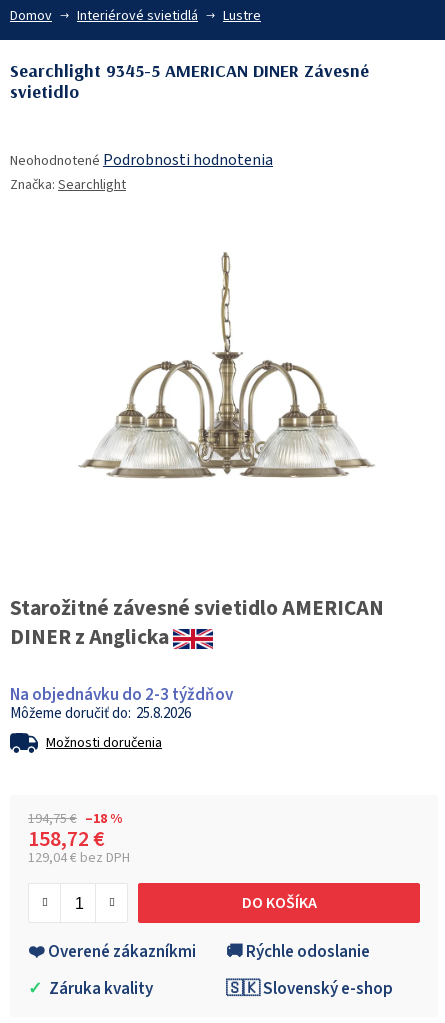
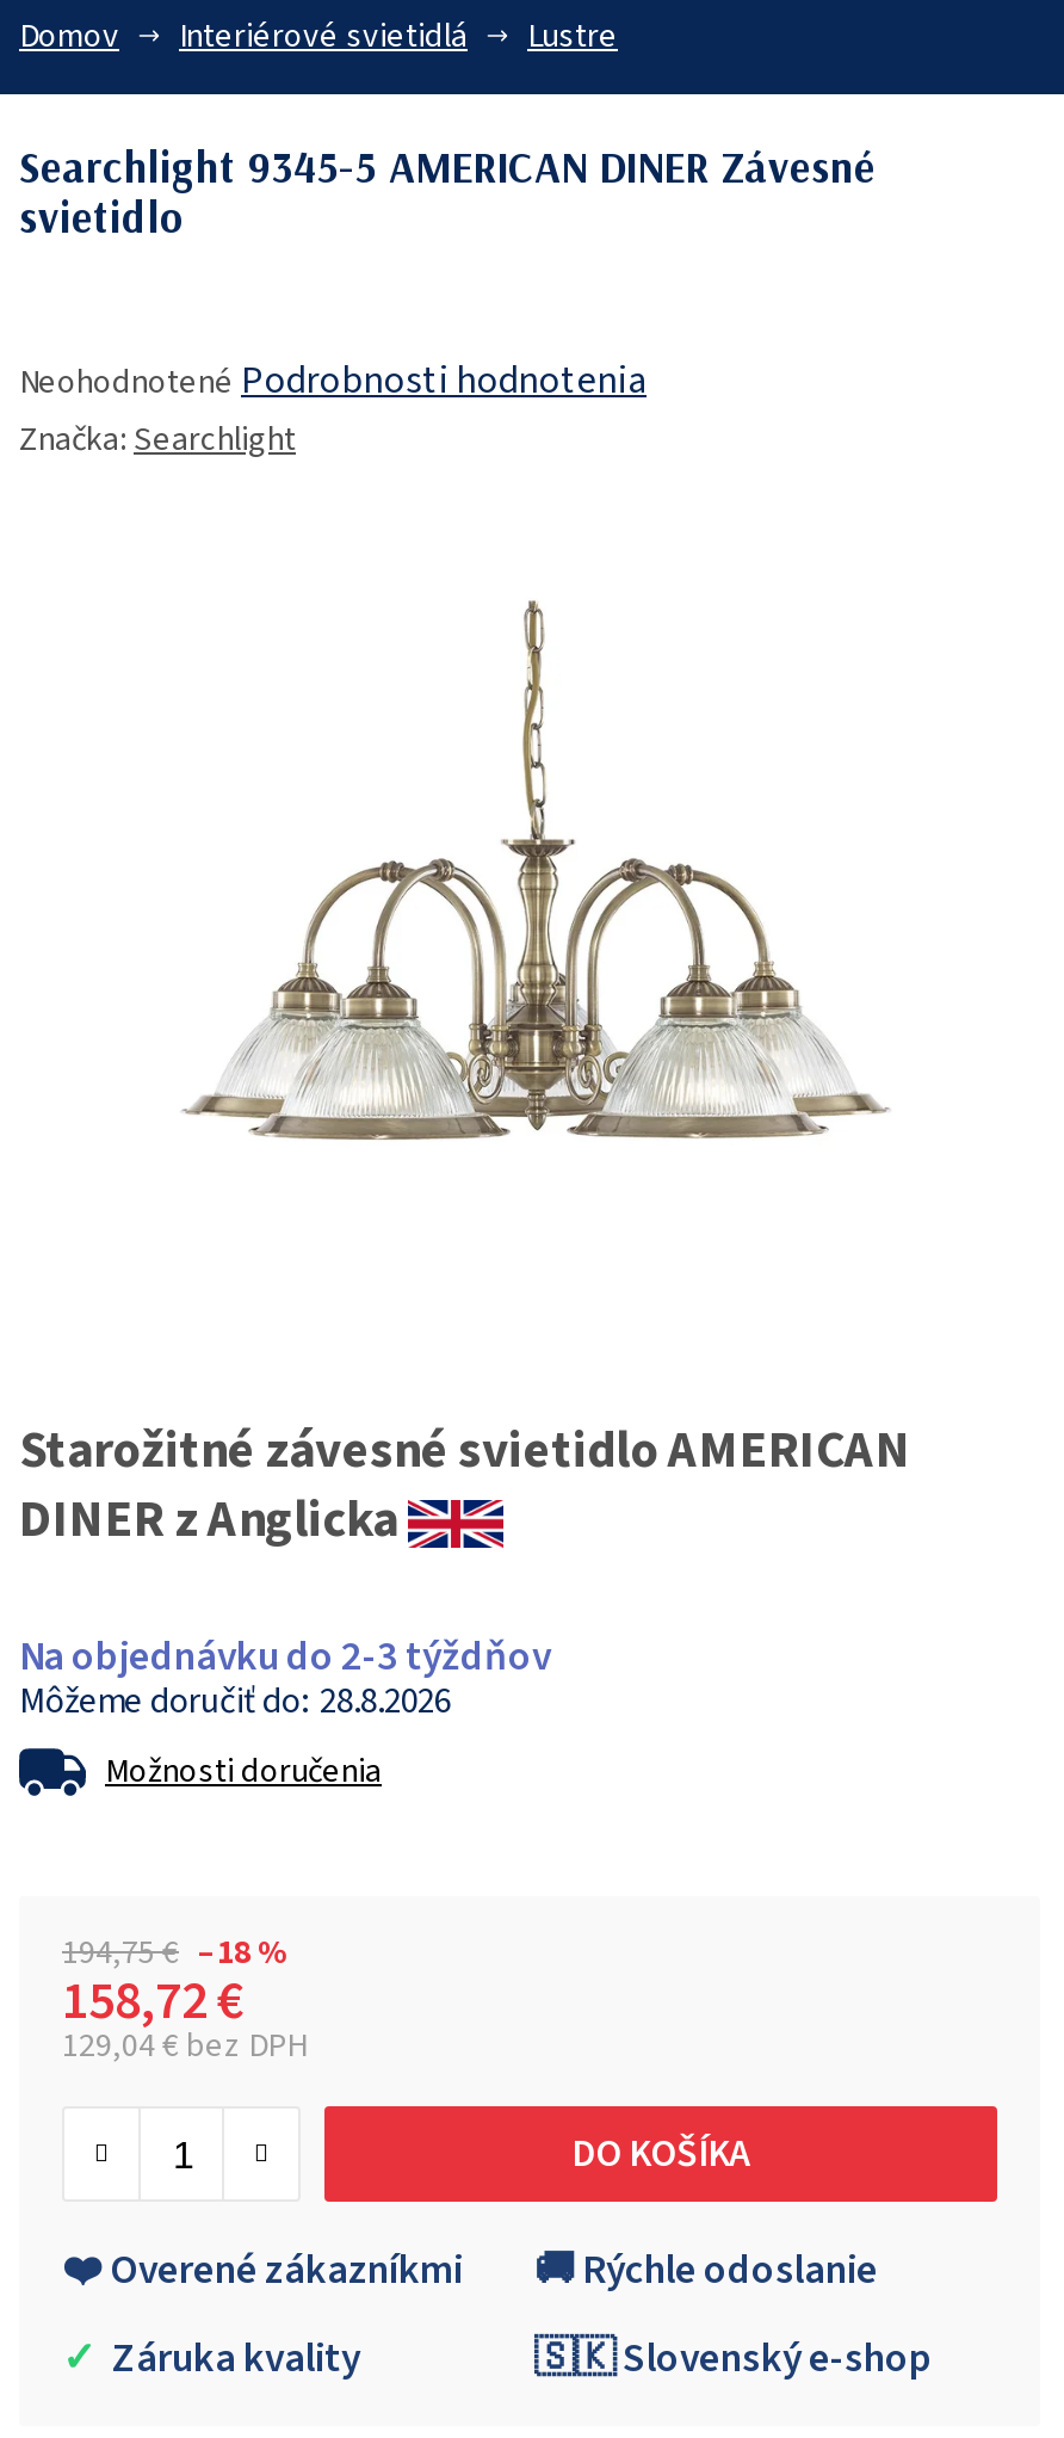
[133,703,191,724] 25.8.2026 -> [313,1677,451,1727] 28.8.2026

